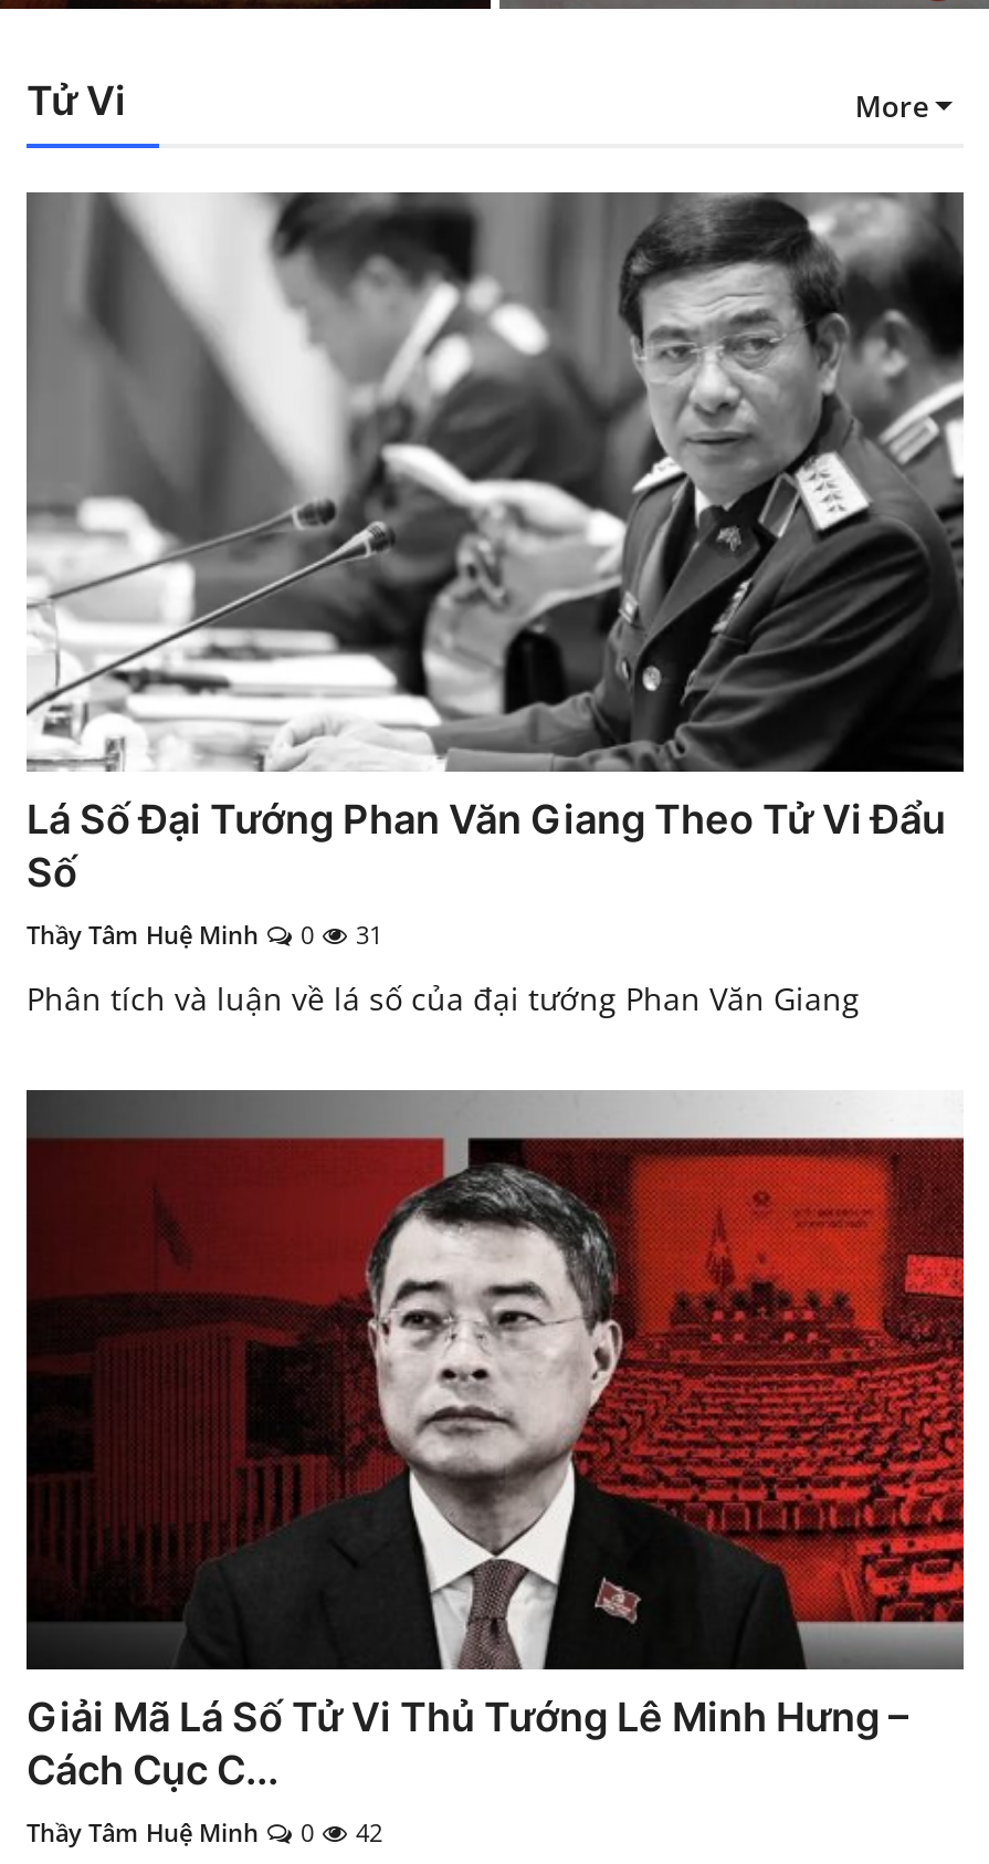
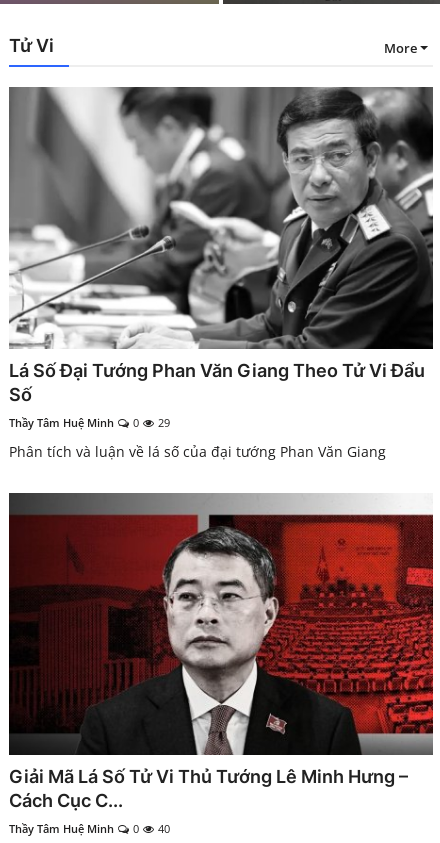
[27,918,382,951] Thầy Tâm Huệ Minh 0 31 -> [9,415,170,430] Thầy Tâm Huệ Minh 0 29
[27,1816,382,1849] Thầy Tâm Huệ Minh 0 42 -> [9,821,170,836] Thầy Tâm Huệ Minh 0 40

